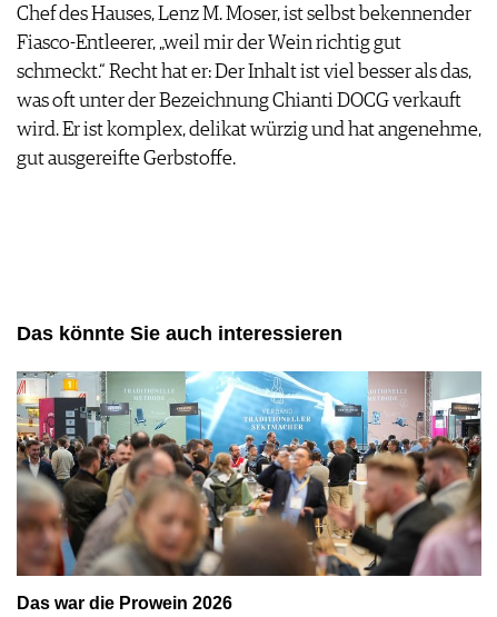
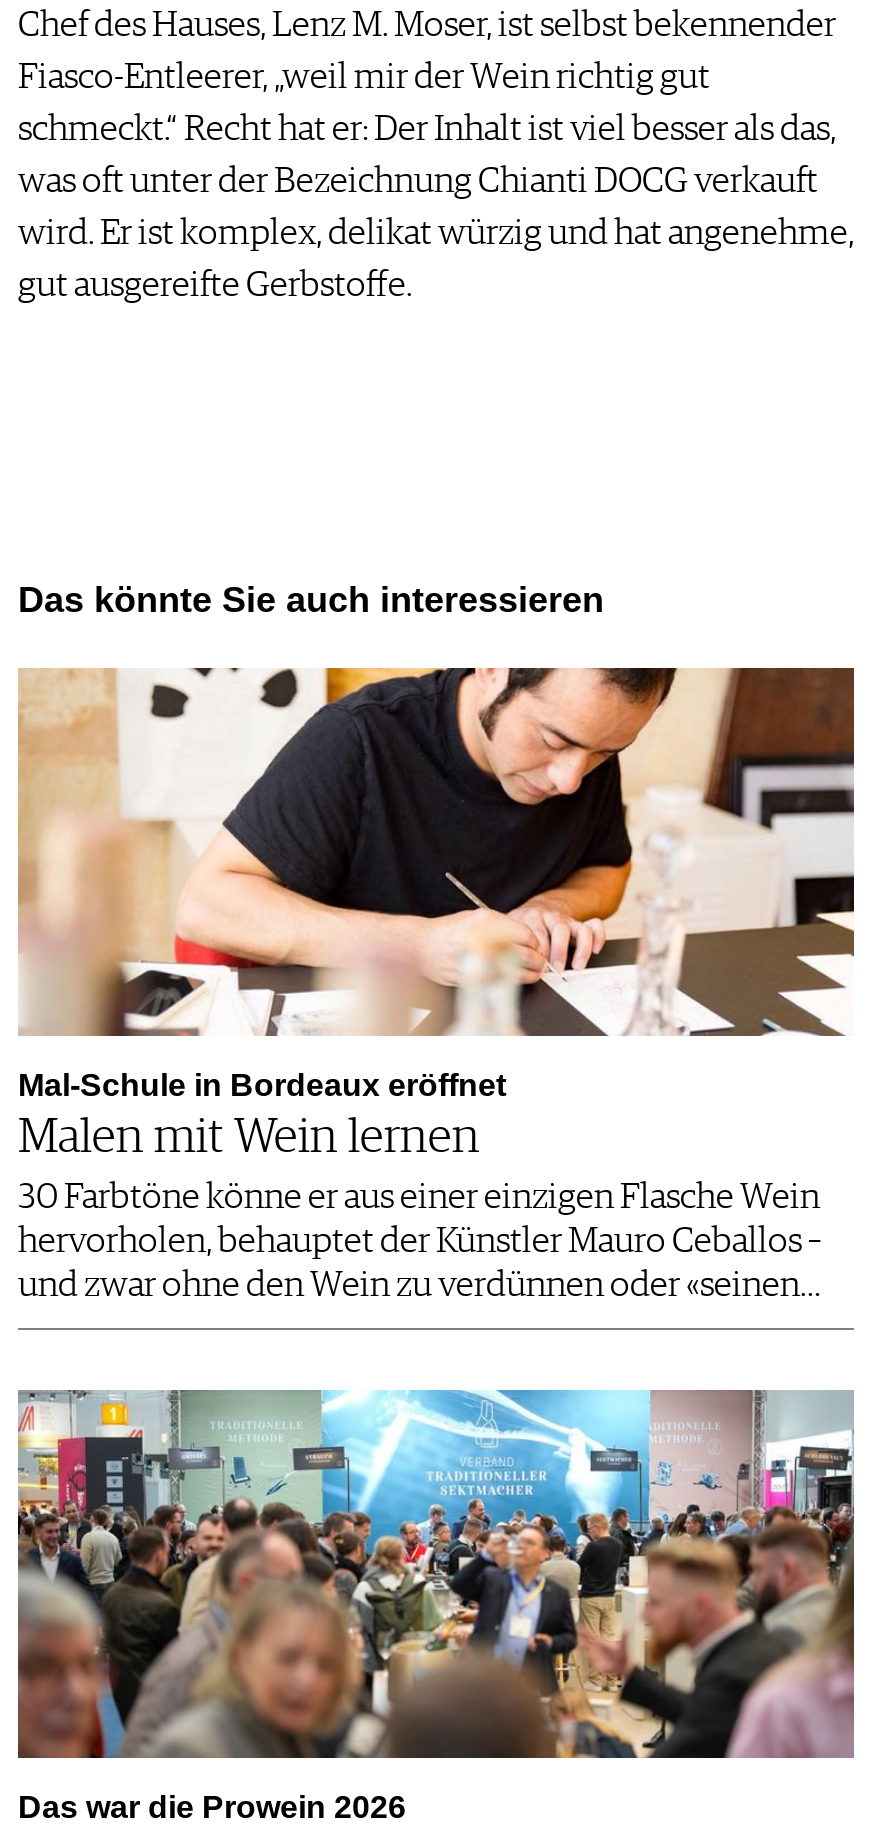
none -> [18,666,856,1304] [image] | Mal-Schule in Bordeaux eröffnet | Malen mit Wein lernen | 30 Farbtöne könne er aus einer einzigen Flasche Wein | hervorholen, behauptet der Künstler Mauro Ceballos – | und zwar ohne den Wein zu verdünnen oder «seinen…

